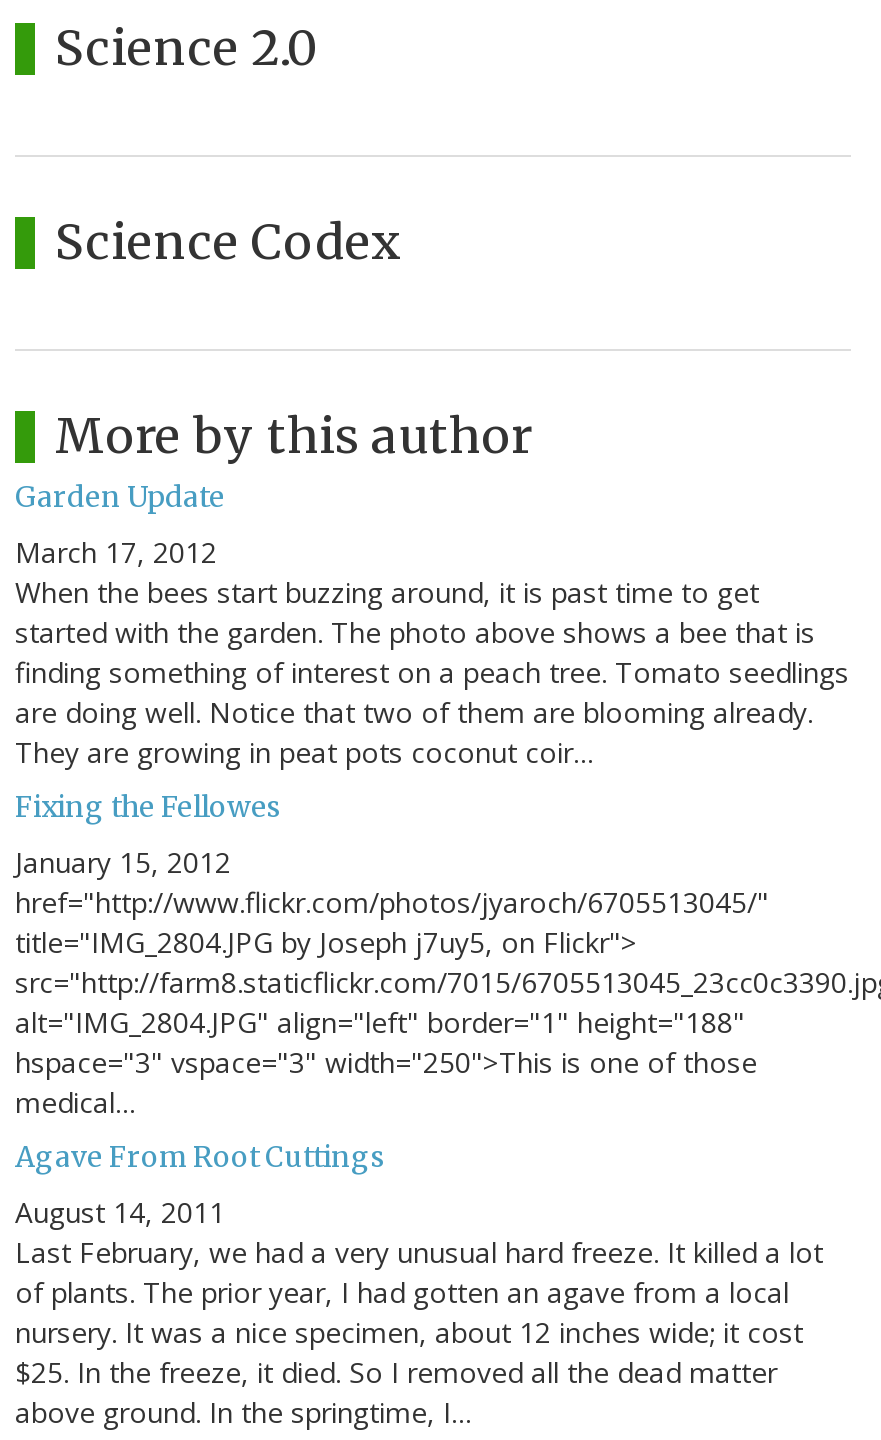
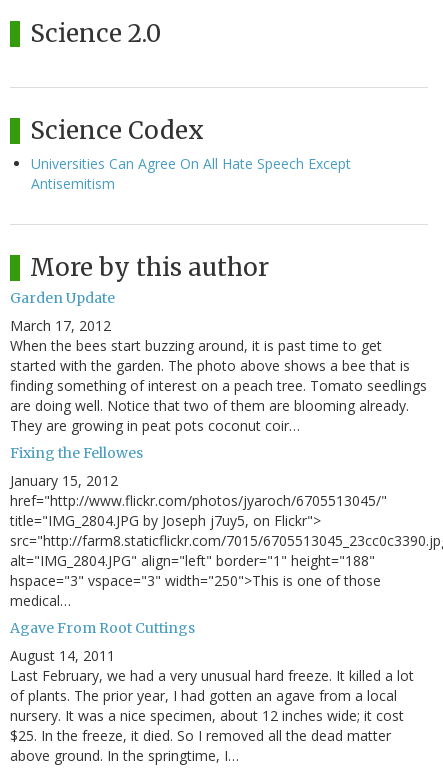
none -> [31,154,351,193] Universities Can Agree On All Hate Speech Except | Antisemitism

